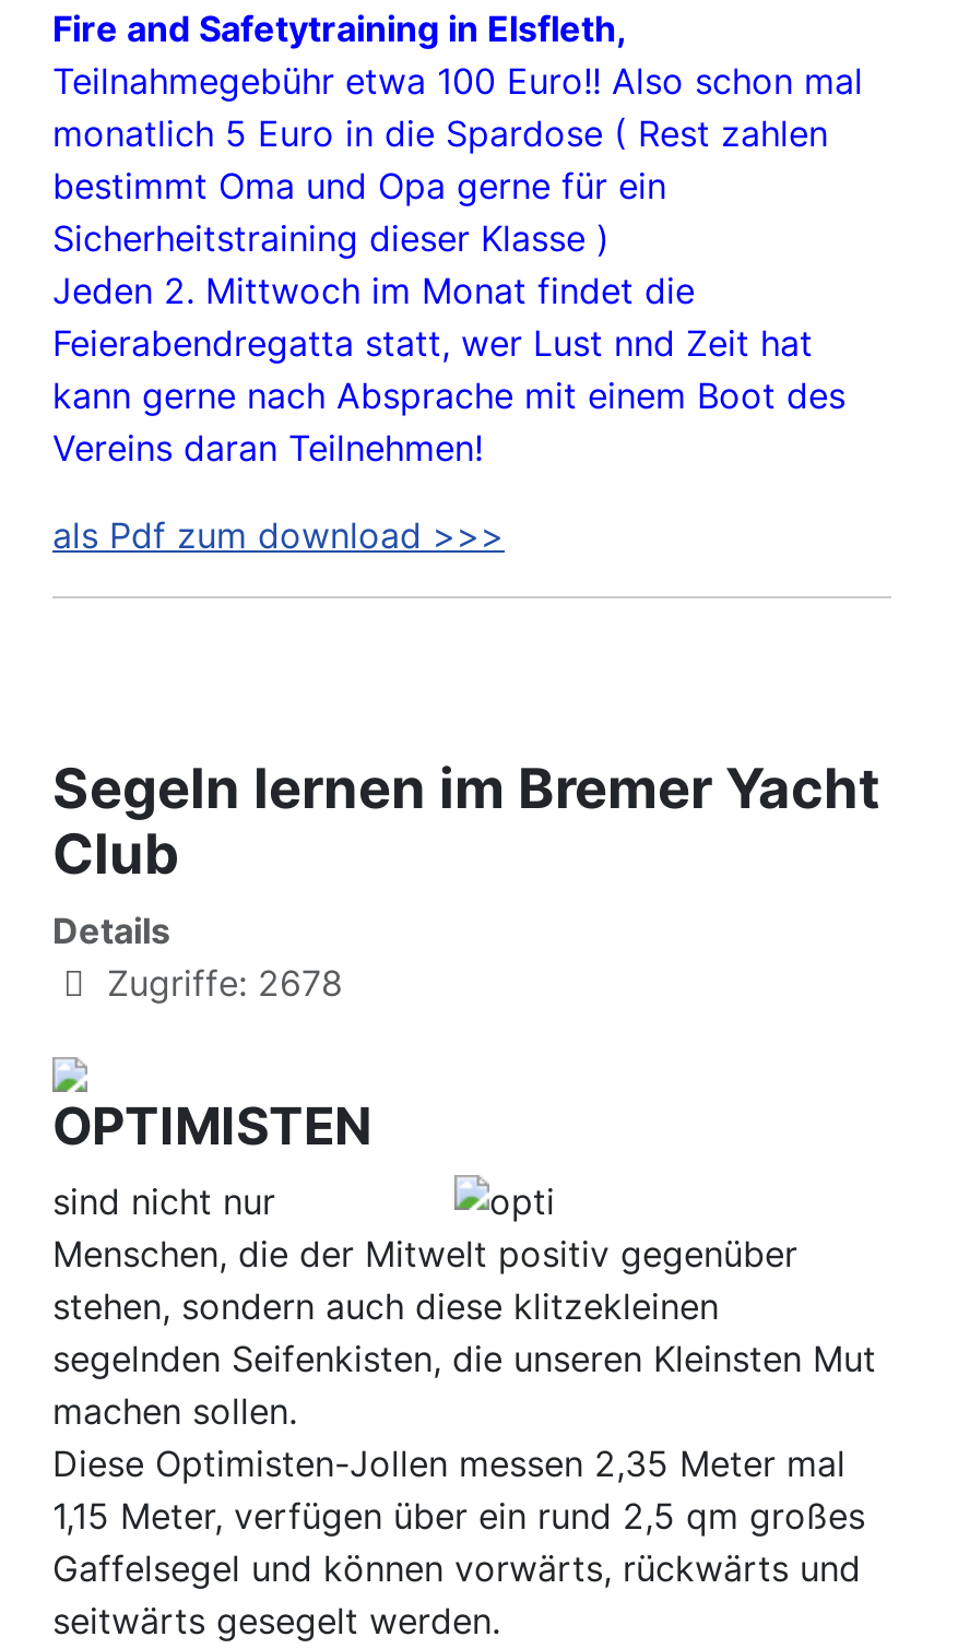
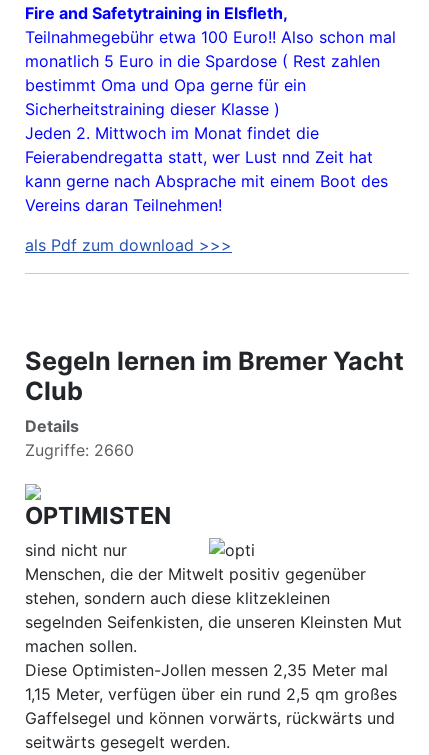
[107,961,343,1005] Zugriffe: 2678 -> [25,440,134,460] Zugriffe: 2660

